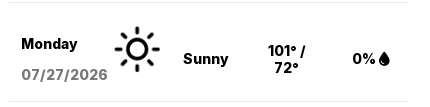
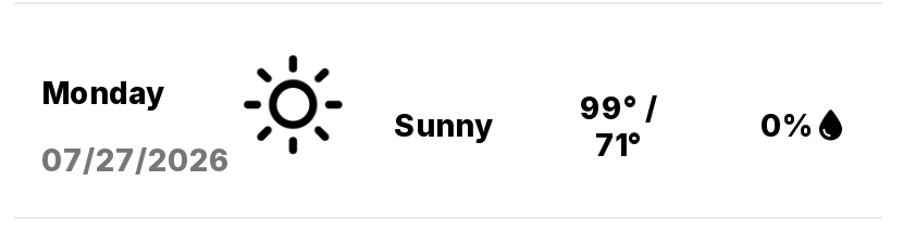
[268,42,306,59] 101° / -> [580,90,658,127] 99° /
[274,59,299,76] 72° -> [595,127,643,164] 71°

